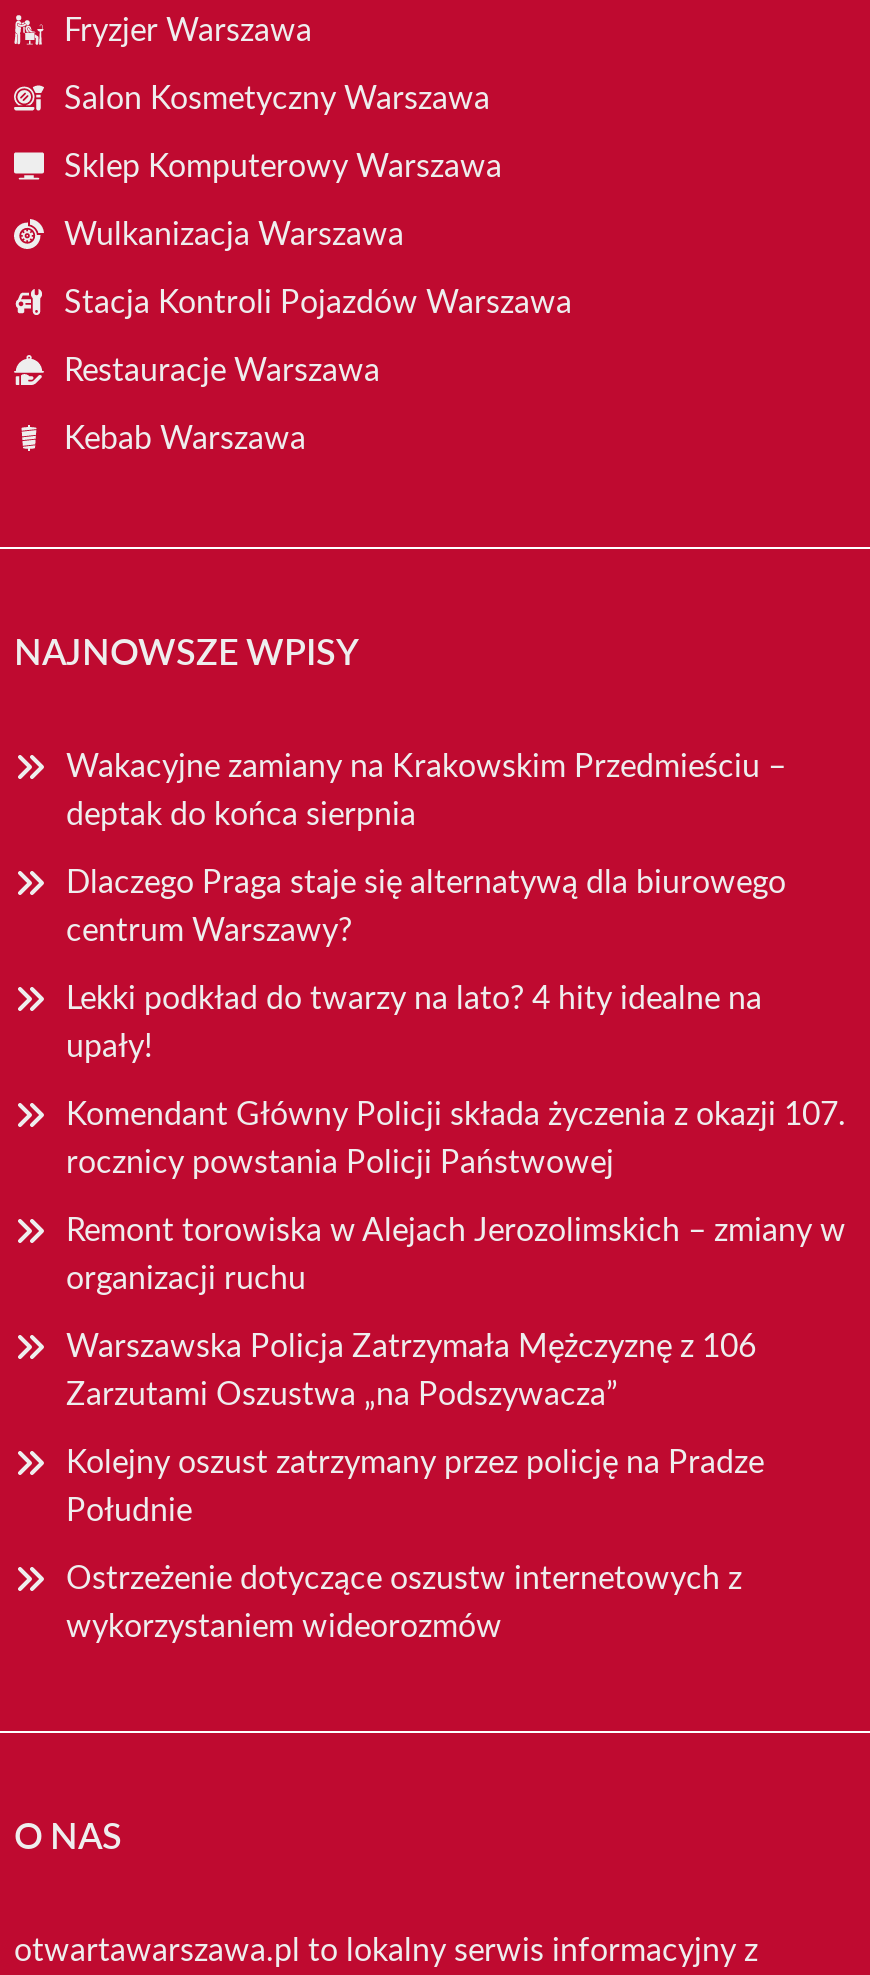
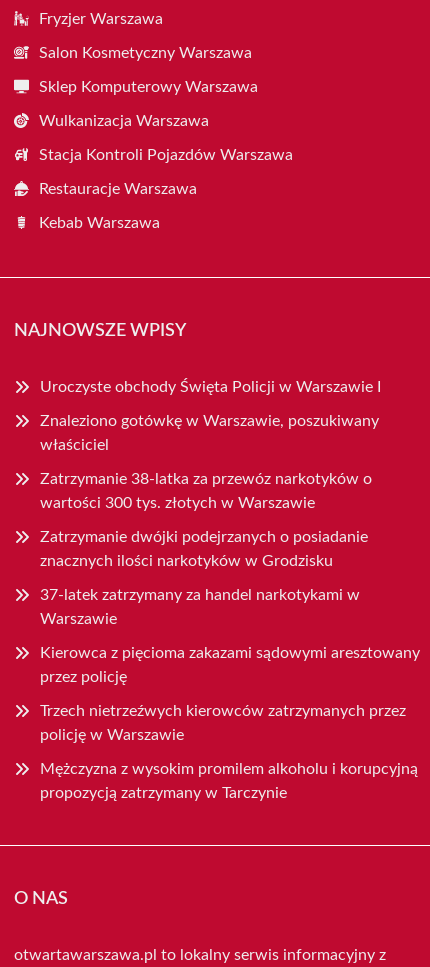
[66,751,846,1643] Wakacyjne zamiany na Krakowskim Przedmieściu – | deptak do końca sierpnia | Dlaczego Praga staje się alternatywą dla biurowego | centrum Warszawy? | Lekki podkład do twarzy na lato? 4 hity idealne na | upały! | Komendant Główny Policji składa życzenia z okazji 107. | rocznicy powstania Policji Państwowej | Remont torowiska w Alejach Jerozolimskich – zmiany w | organizacji ruchu | Warszawska Policja Zatrzymała Mężczyznę z 106 | Zarzutami Oszustwa „na Podszywacza” | Kolejny oszust zatrzymany przez policję na Pradze | Południe | Ostrzeżenie dotyczące oszustw internetowych z | wykorzystaniem wideorozmów -> [40,379,420,801] Uroczyste obchody Święta Policji w Warszawie I | Znaleziono gotówkę w Warszawie, poszukiwany | właściciel | Zatrzymanie 38-latka za przewóz narkotyków o | wartości 300 tys. złotych w Warszawie | Zatrzymanie dwójki podejrzanych o posiadanie | znacznych ilości narkotyków w Grodzisku | 37-latek zatrzymany za handel narkotykami w | Warszawie | Kierowca z pięcioma zakazami sądowymi aresztowany | przez policję | Trzech nietrzeźwych kierowców zatrzymanych przez | policję w Warszawie | Mężczyzna z wysokim promilem alkoholu i korupcyjną | propozycją zatrzymany w Tarczynie

